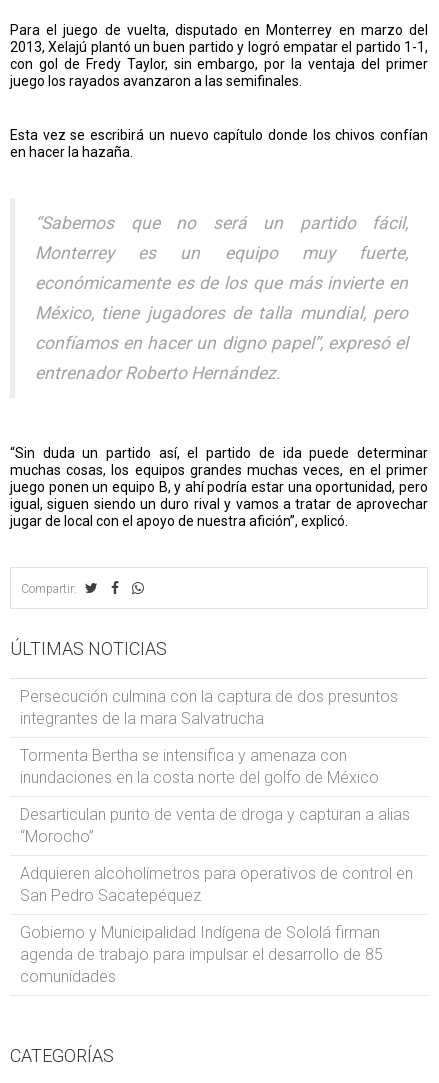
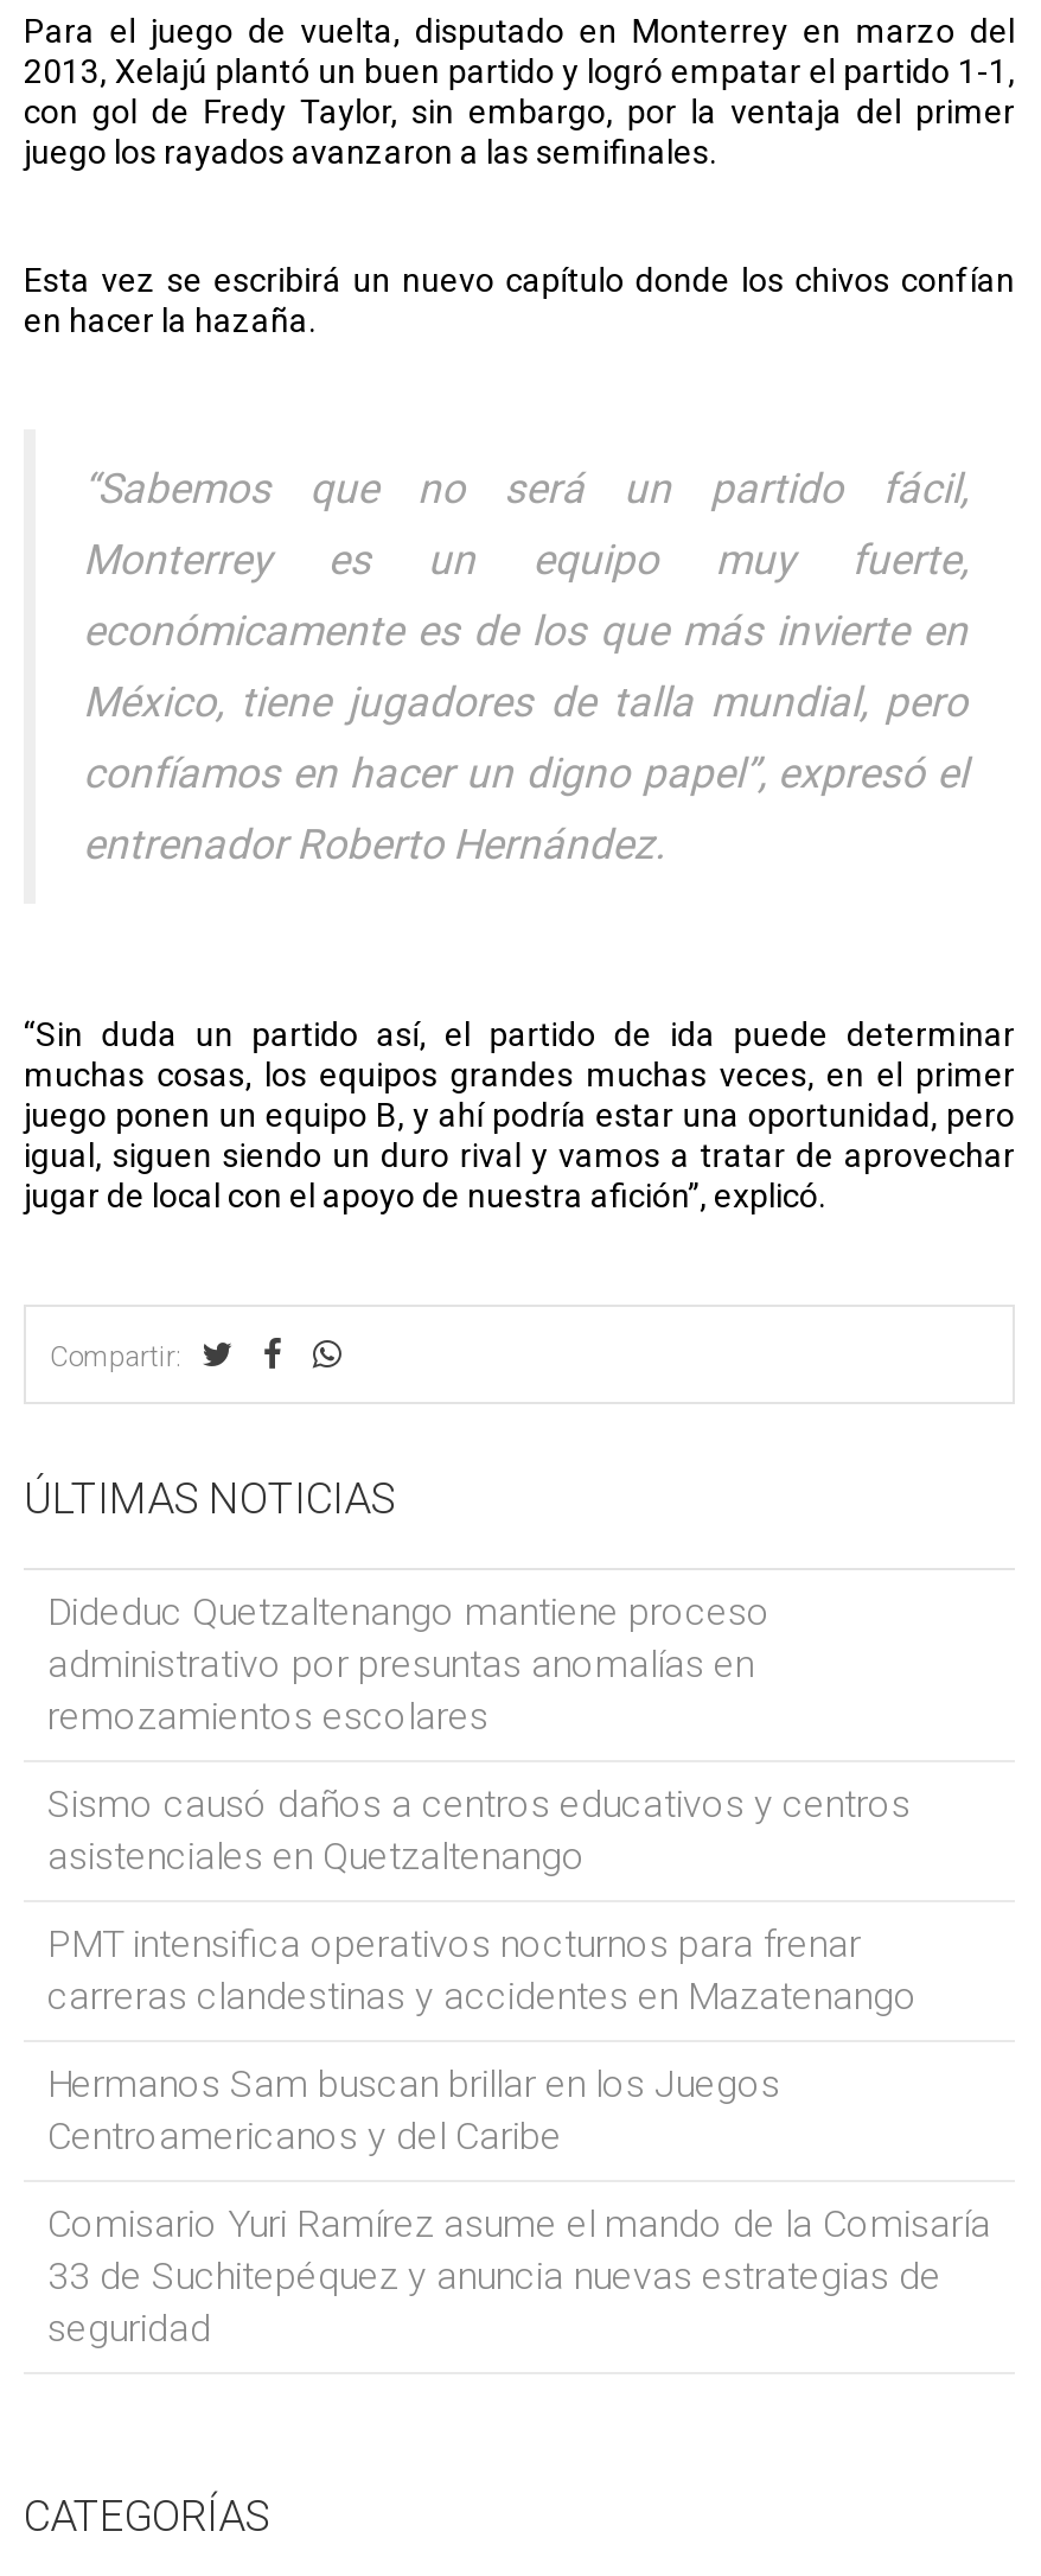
[20,686,398,727] Persecución culmina con la captura de dos presuntos | integrantes de la mara Salvatrucha -> [47,1588,771,1737] Dideduc Quetzaltenango mantiene proceso | administrativo por presuntas anomalías en | remozamientos escolares
[20,745,379,786] Tormenta Bertha se intensifica y amenaza con | inundaciones en la costa norte del golfo de México -> [47,1780,911,1877] Sismo causó daños a centros educativos y centros | asistenciales en Quetzaltenango
[20,804,410,845] Desarticulan punto de venta de droga y capturan a alias | “Morocho” -> [47,1920,918,2017] PMT intensifica operativos nocturnos para frenar | carreras clandestinas y accidentes en Mazatenango
[20,863,413,904] Adquieren alcoholímetros para operativos de control en | San Pedro Sacatepéquez -> [47,2060,780,2157] Hermanos Sam buscan brillar en los Juegos | Centroamericanos y del Caribe
[20,922,383,985] Gobierno y Municipalidad Indígena de Sololá firman | agenda de trabajo para impulsar el desarrollo de 85 | comunidades -> [47,2200,991,2349] Comisario Yuri Ramírez asume el mando de la Comisaría | 33 de Suchitepéquez y anuncia nuevas estrategias de | seguridad

